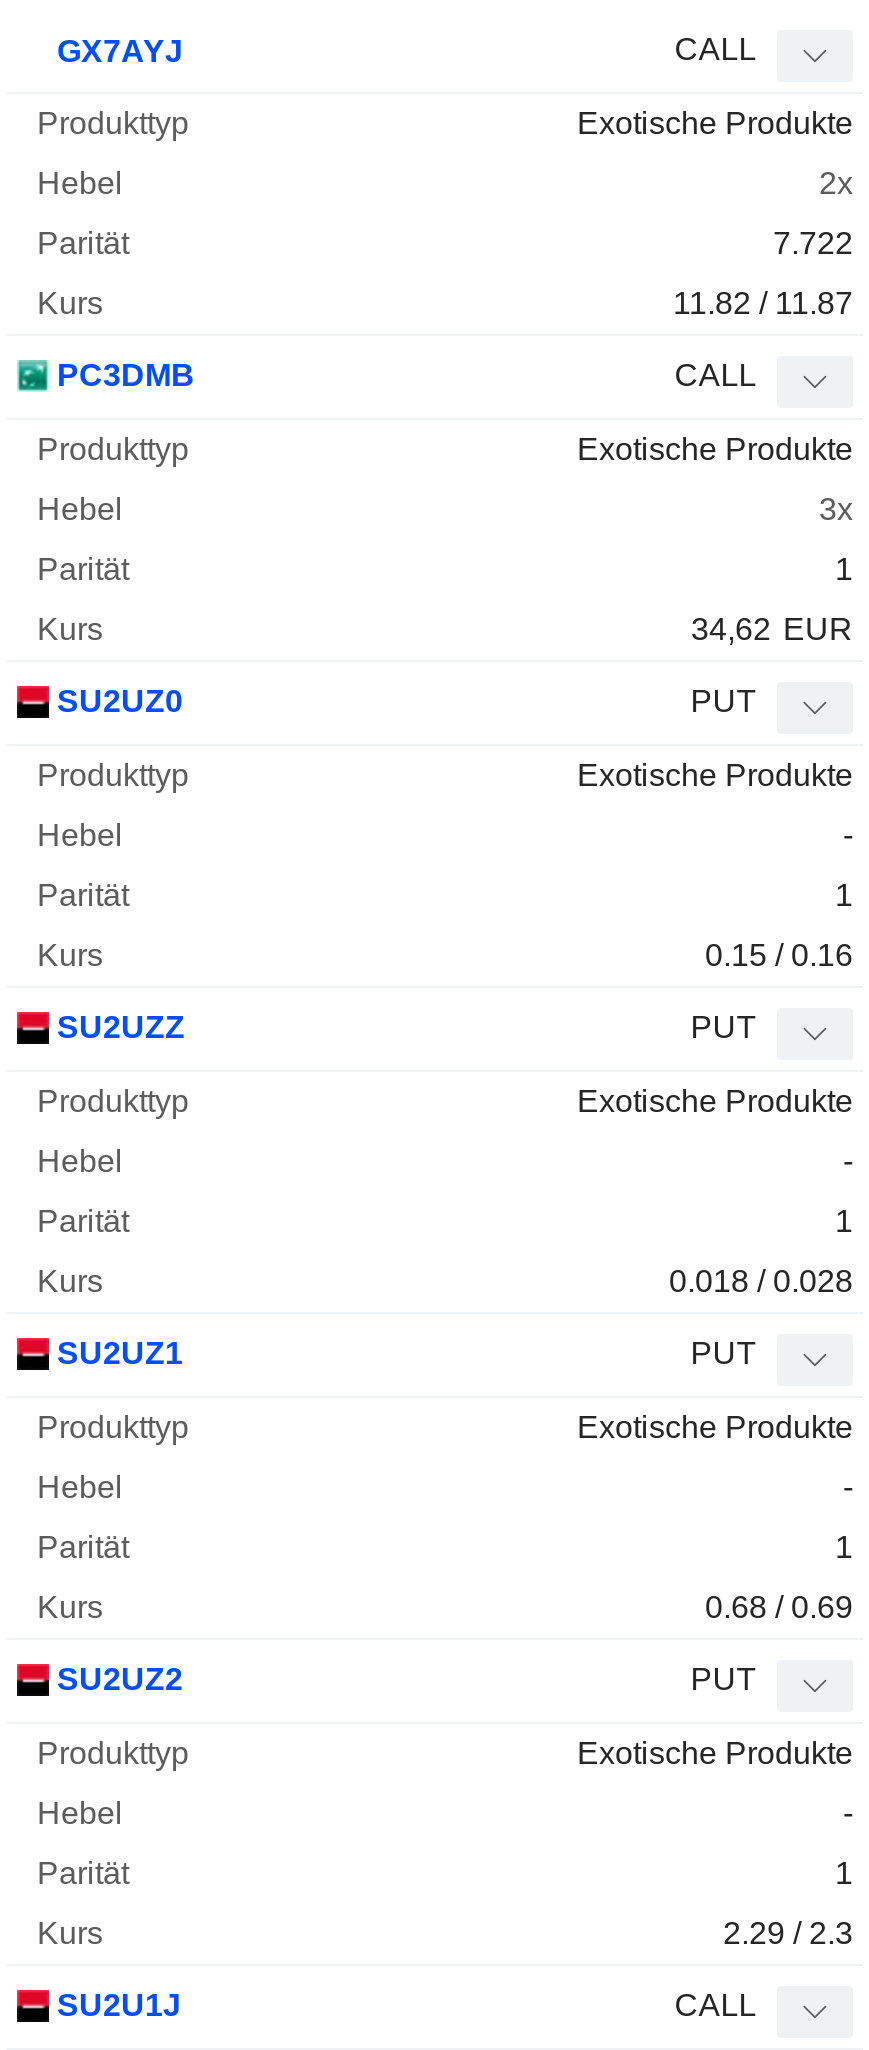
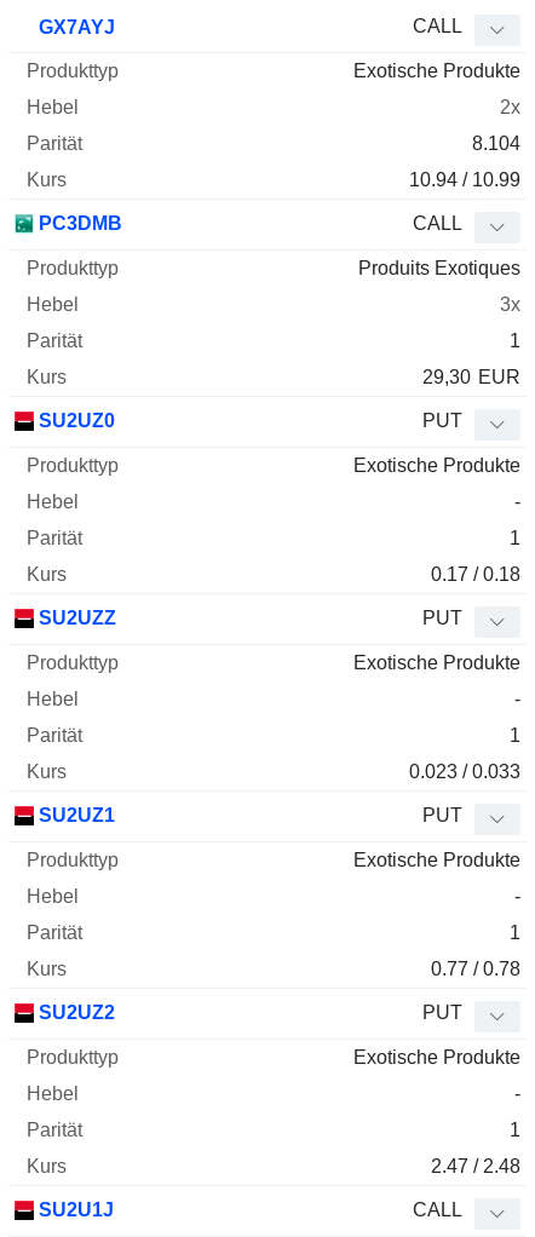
[773,226,853,260] 7.722 -> [472,133,520,154] 8.104
[673,286,853,320] 11.82 / 11.87 -> [409,170,520,190] 10.94 / 10.99
[577,432,853,466] Exotische Produkte -> [358,258,520,279] Produits Exotiques
[691,612,853,646] 34,62 EUR -> [422,367,520,388] 29,30 EUR
[705,938,853,972] 0.15 / 0.16 -> [431,564,520,585] 0.17 / 0.18
[669,1264,853,1298] 0.018 / 0.028 -> [409,762,520,782] 0.023 / 0.033
[705,1590,853,1624] 0.68 / 0.69 -> [431,959,520,979] 0.77 / 0.78
[723,1916,853,1950] 2.29 / 2.3 -> [431,1156,520,1177] 2.47 / 2.48

